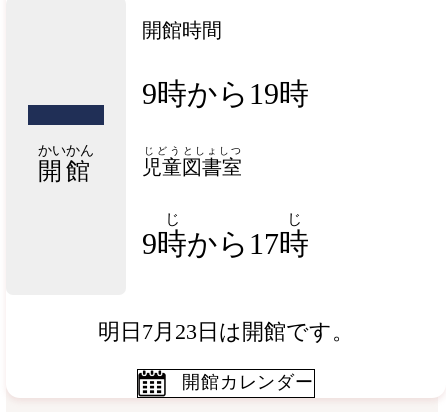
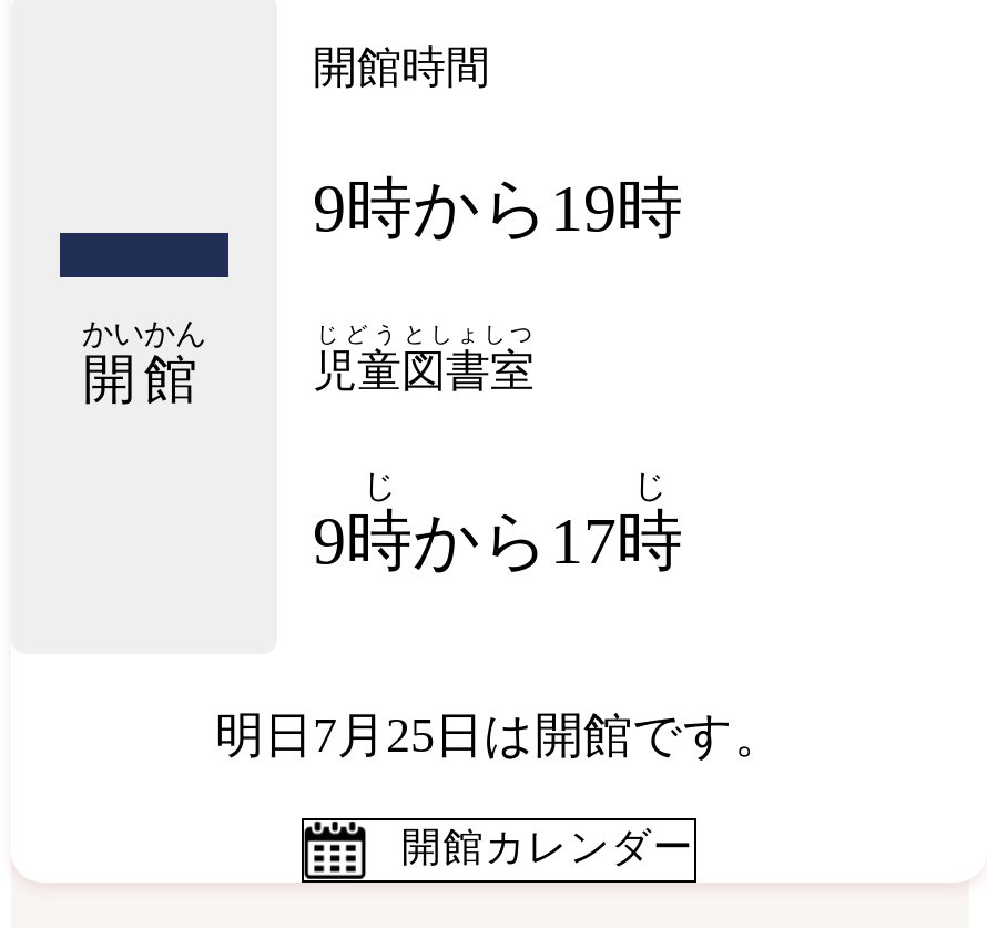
[98,319,354,344] 明日7月23日は開館です。 -> [215,707,783,762] 明日7月25日は開館です。

